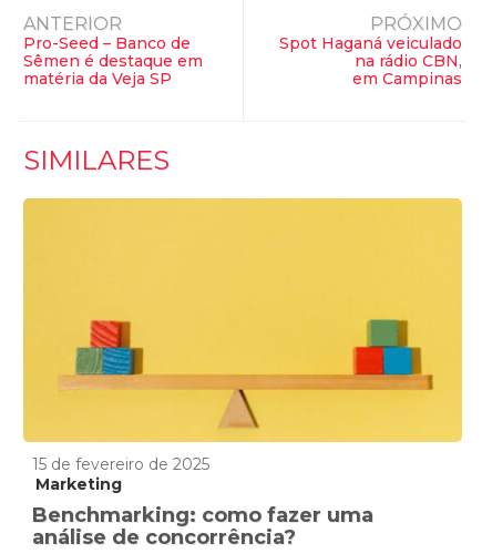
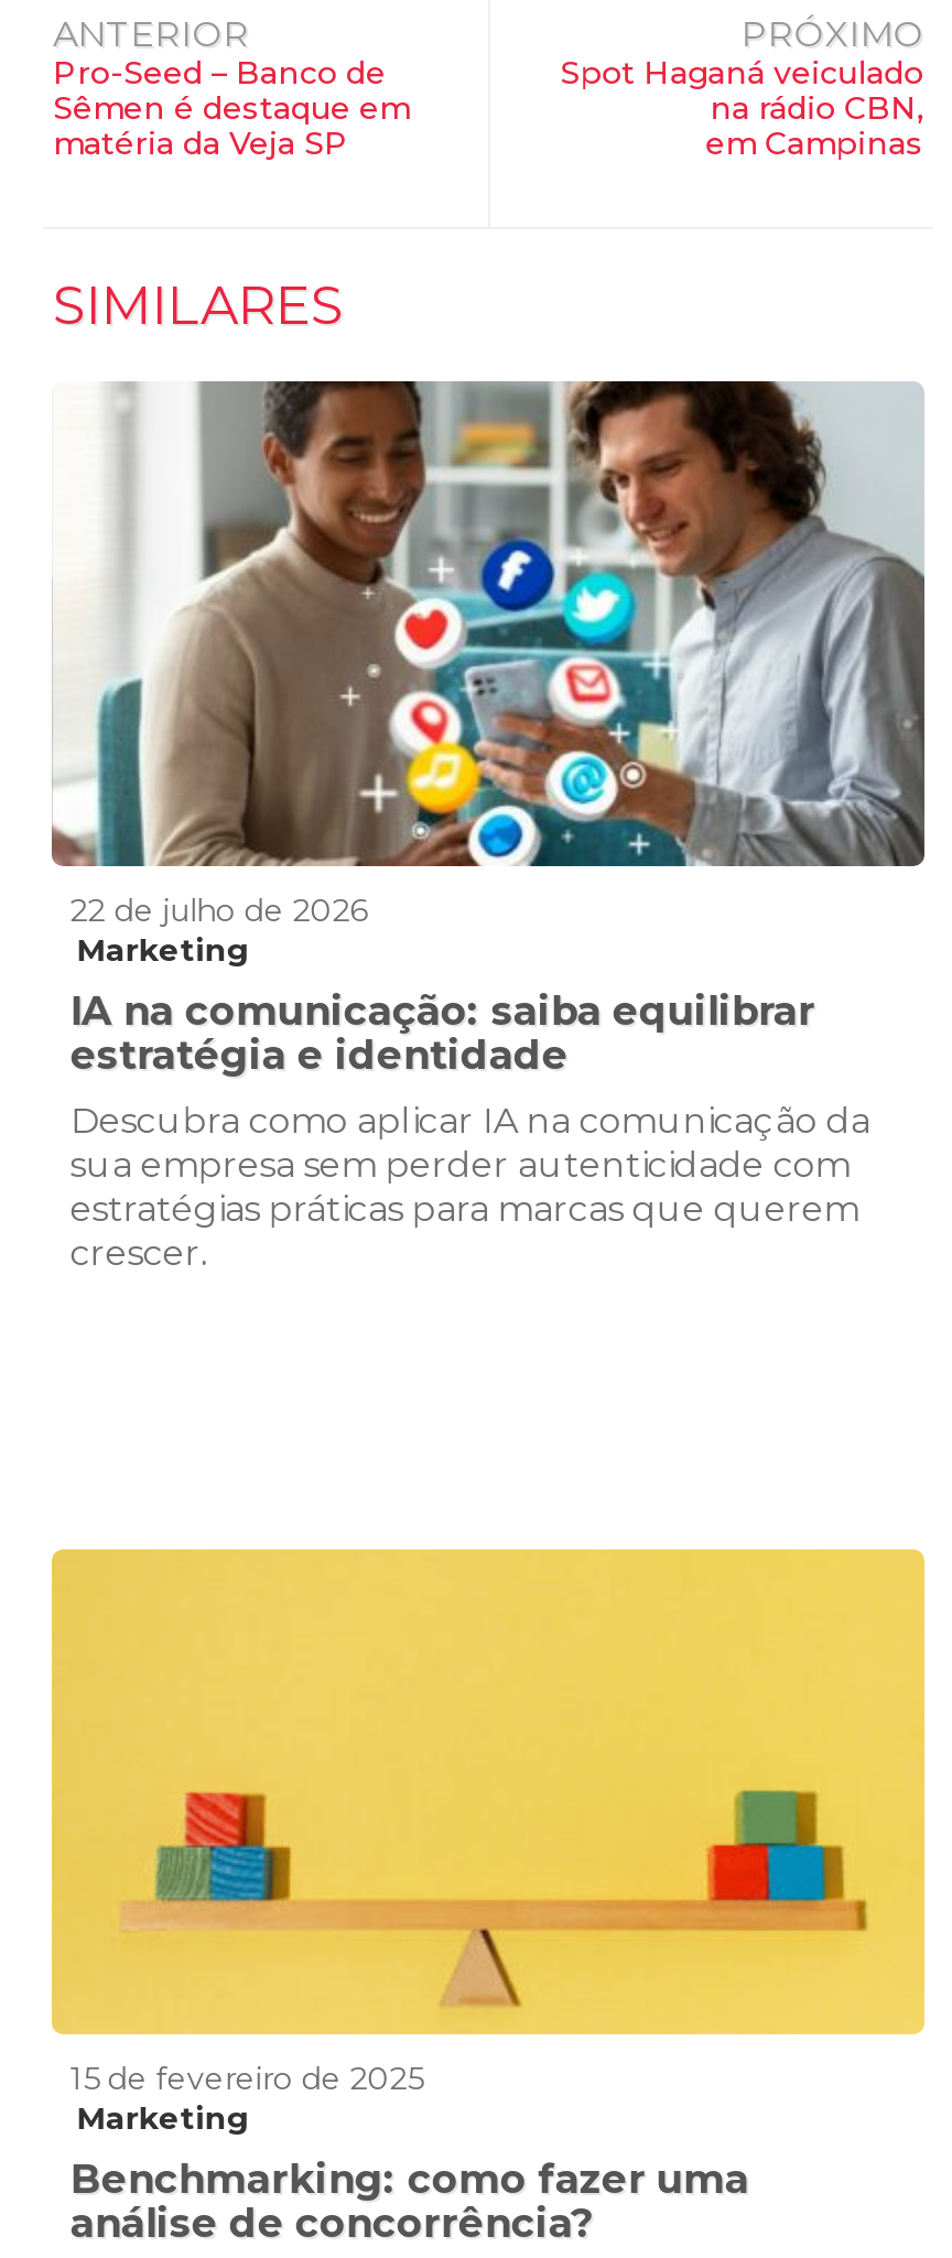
none -> [50,378,927,1274] [image] | 22 de julho de 2026 | Marketing | IA na comunicação: saiba equilibrar | estratégia e identidade | Descubra como aplicar IA na comunicação da | sua empresa sem perder autenticidade com | estratégias práticas para marcas que querem | crescer.

